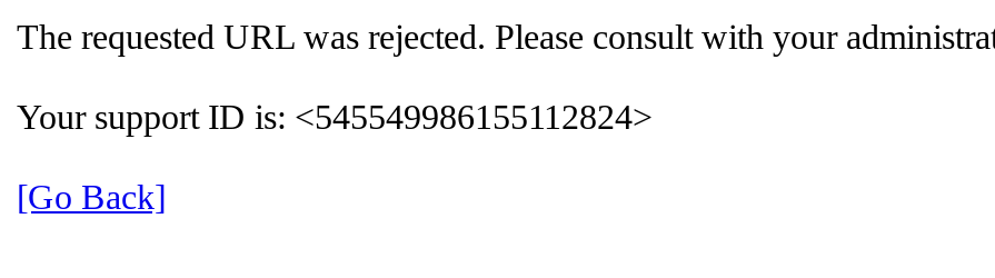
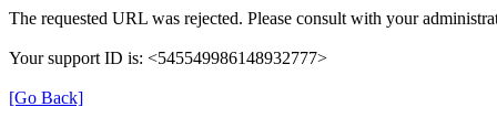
[17,98,653,136] Your support ID is: <545549986155112824> -> [9,49,327,67] Your support ID is: <545549986148932777>

